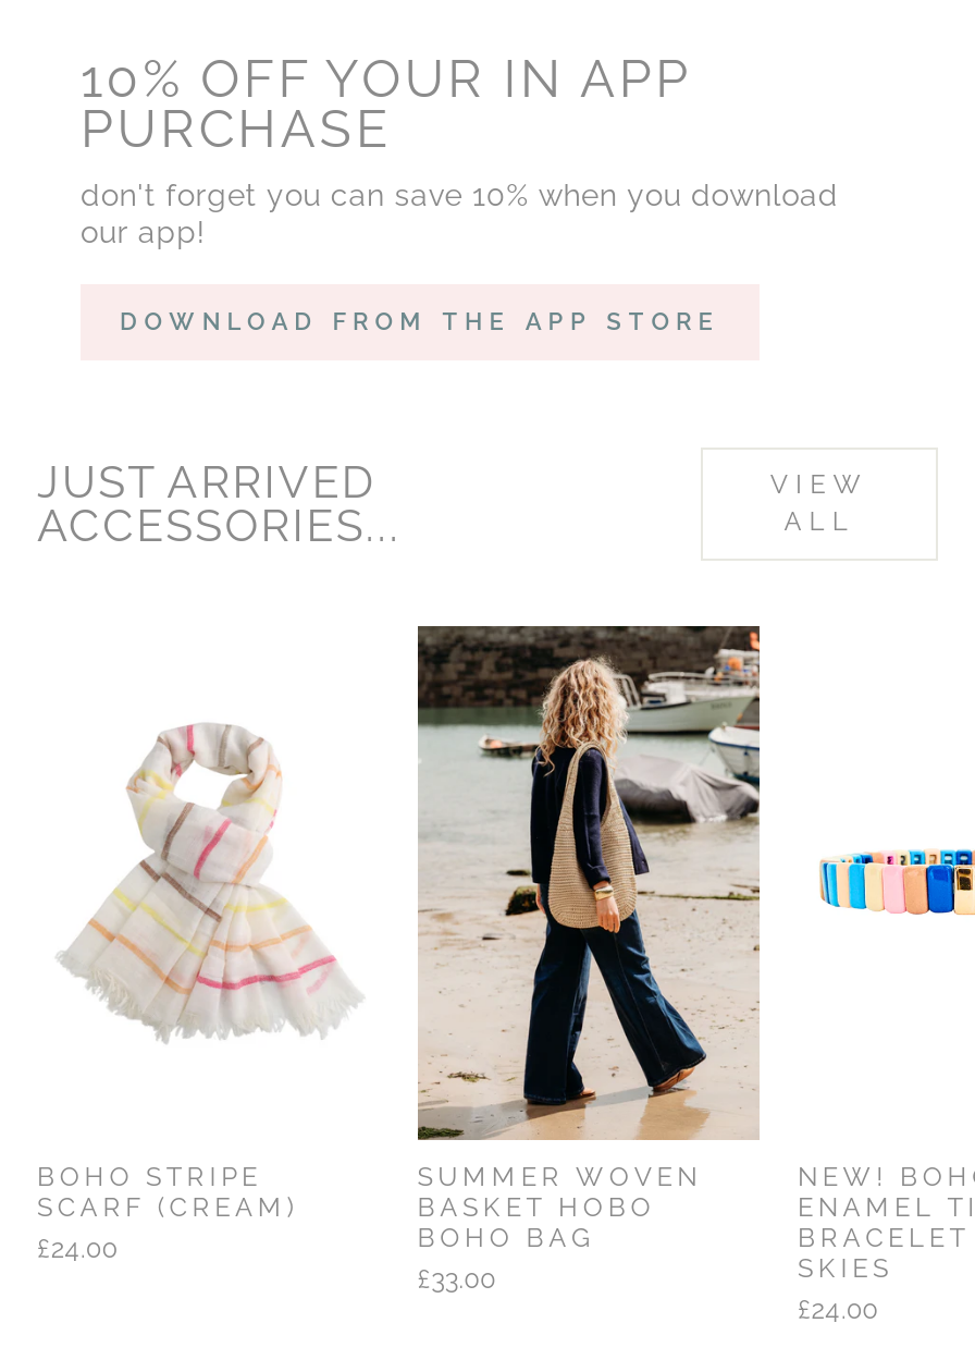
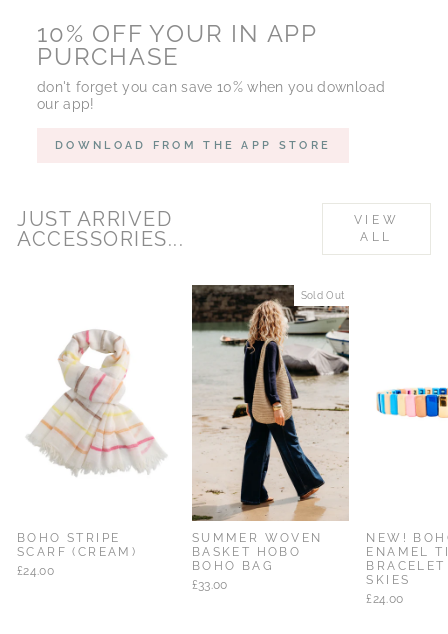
none -> [301,289,344,300] Sold Out

